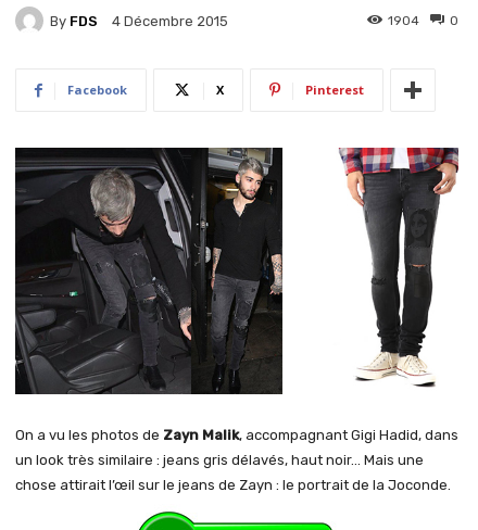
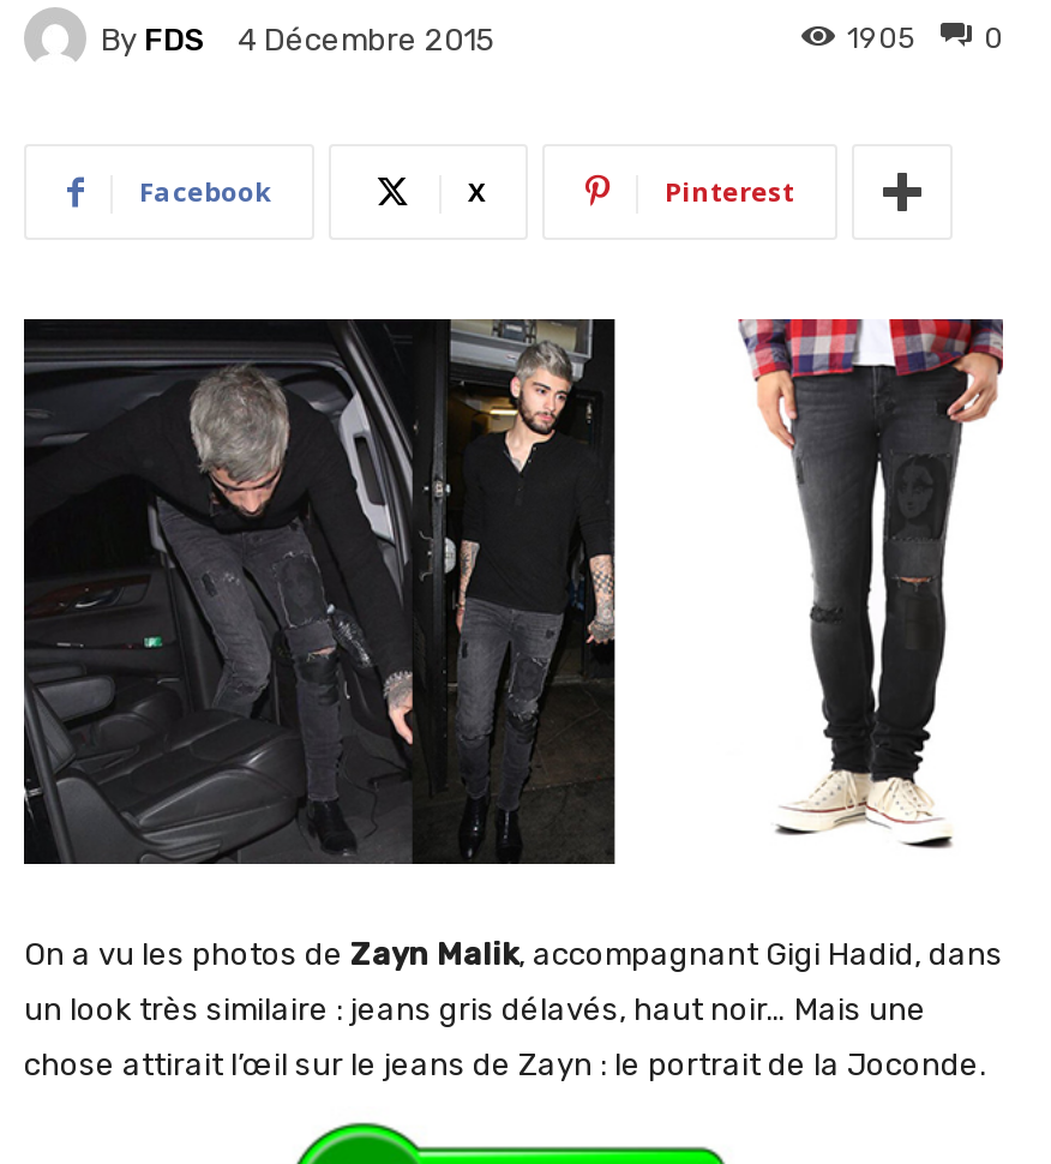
[388,13,419,28] 1904 -> [847,21,917,55] 1905

